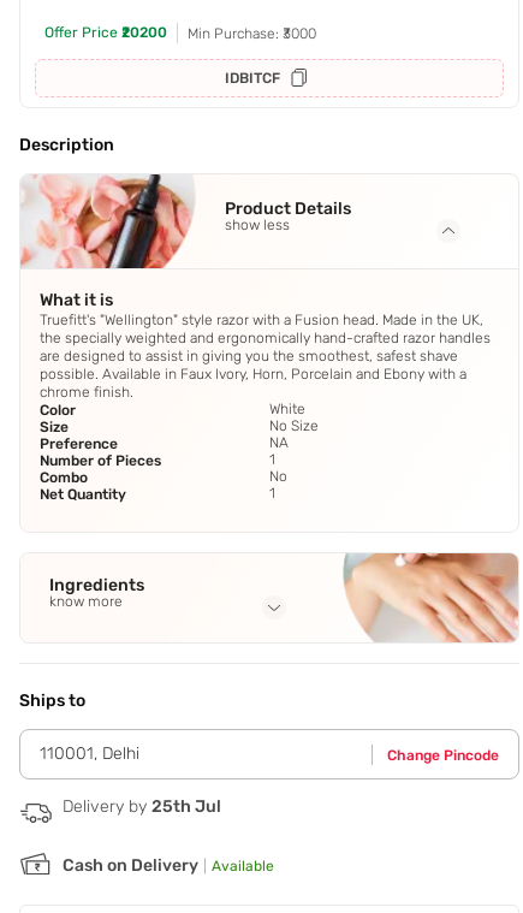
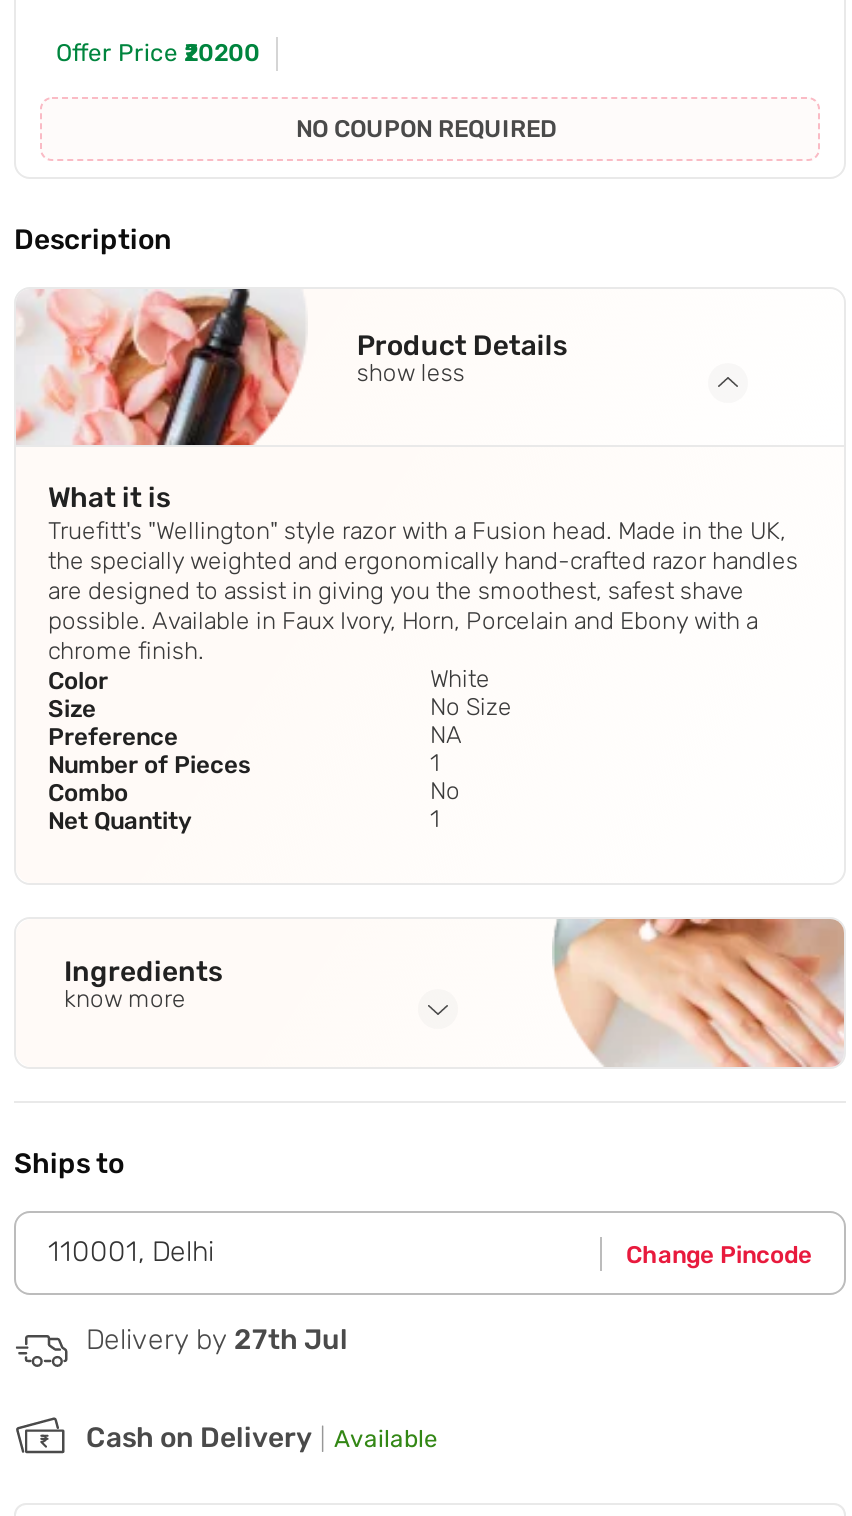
[188,25,316,87] Min Purchase: ₹3000 | IDBITCF -> [296,116,556,144] NO COUPON REQUIRED
[63,796,221,817] Delivery by 25th Jul -> [86,1323,348,1357] Delivery by 27th Jul

